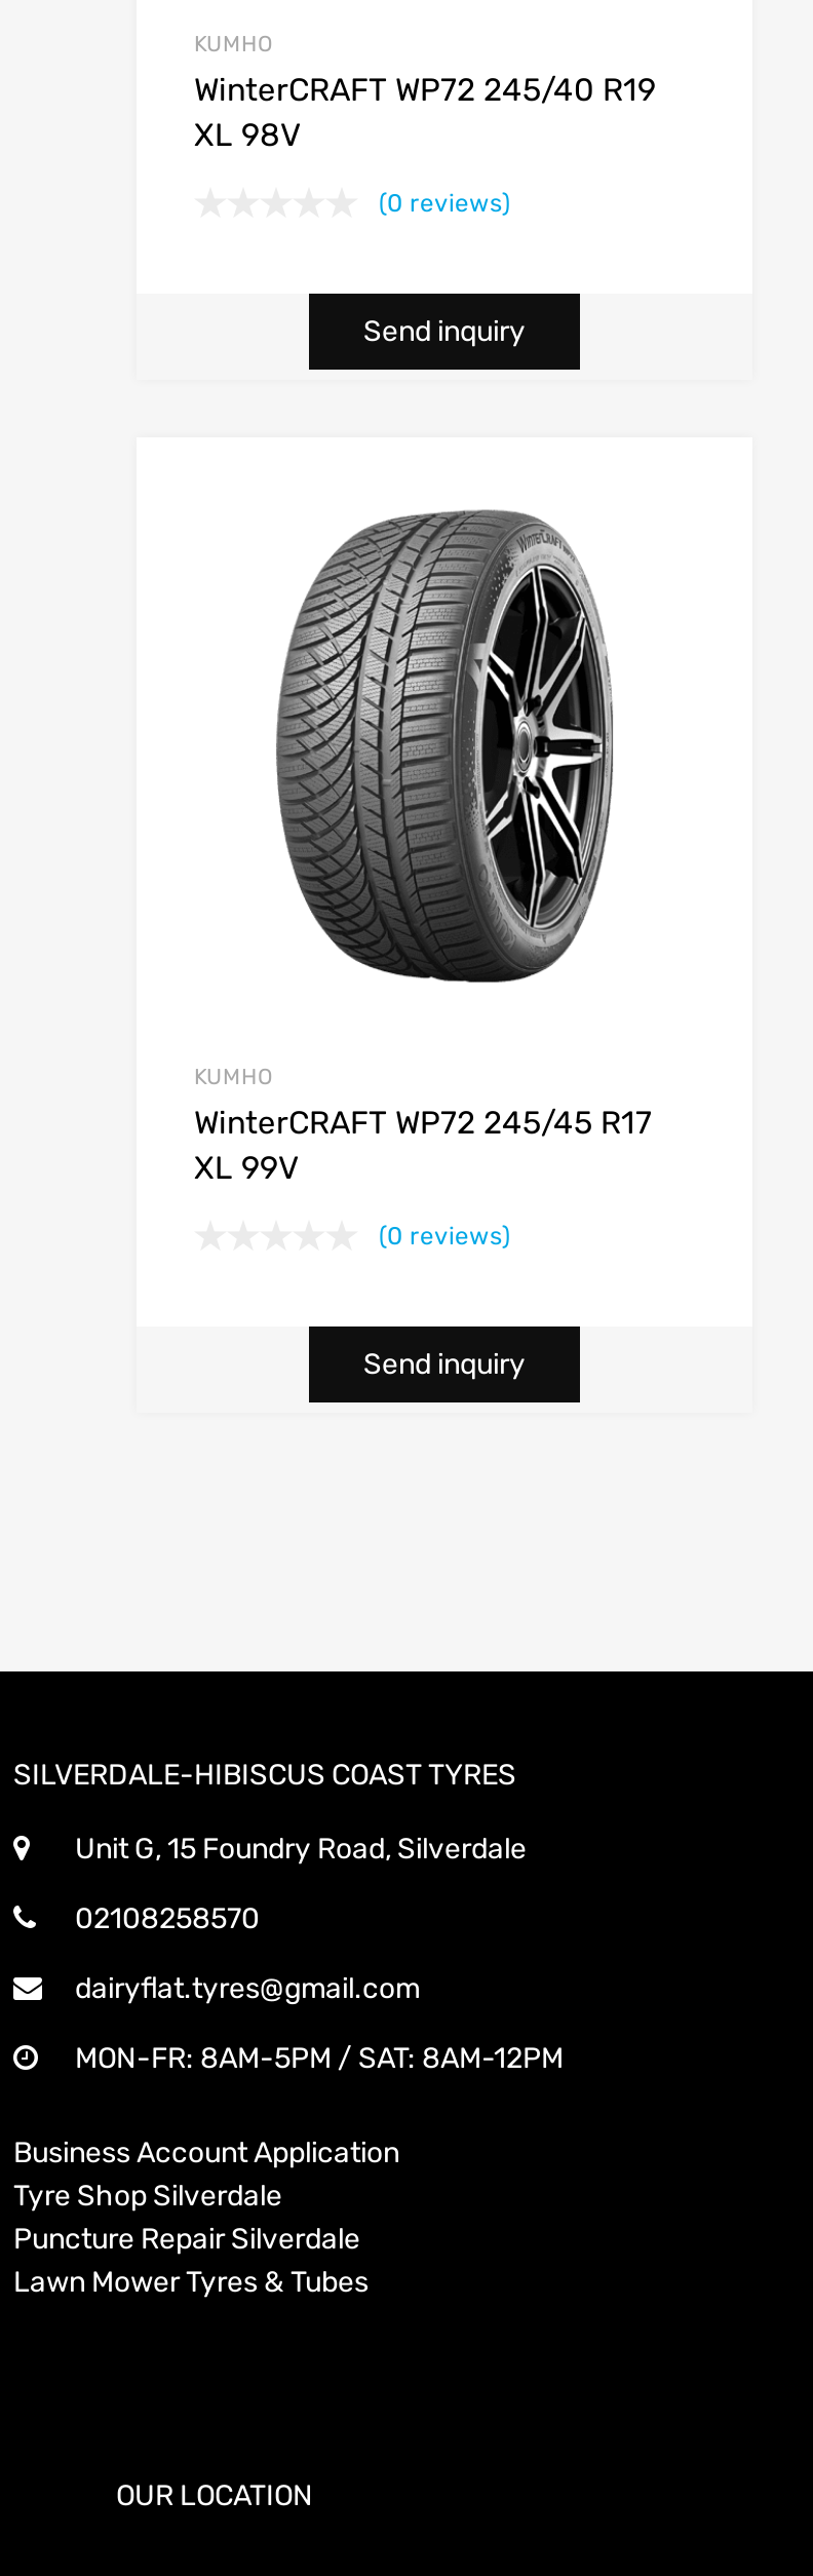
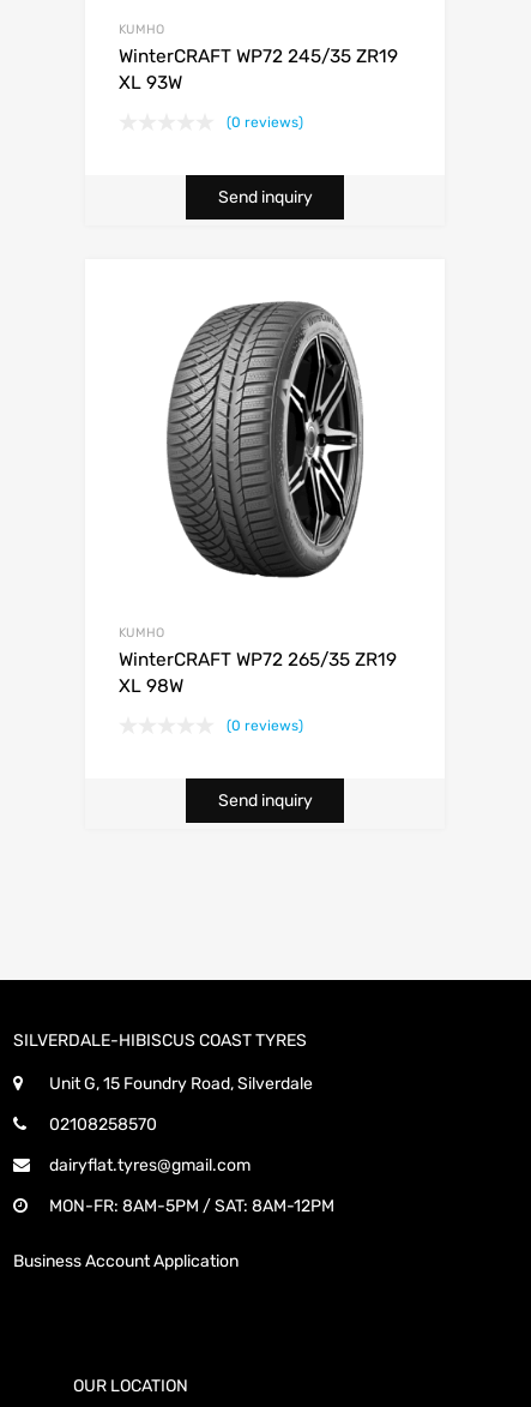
[194,72,656,109] WinterCRAFT WP72 245/40 R19 -> [119,45,398,67] WinterCRAFT WP72 245/35 ZR19
[194,117,301,154] XL 98V -> [119,72,182,93] XL 93W
[194,1105,652,1141] WinterCRAFT WP72 245/45 R17 -> [119,649,397,670] WinterCRAFT WP72 265/35 ZR19
[194,1150,299,1187] XL 99V -> [119,675,183,697] XL 98W
[13,2178,369,2300] Tyre Shop Silverdale | Puncture Repair Silverdale | Lawn Mower Tyres & Tubes -> none

